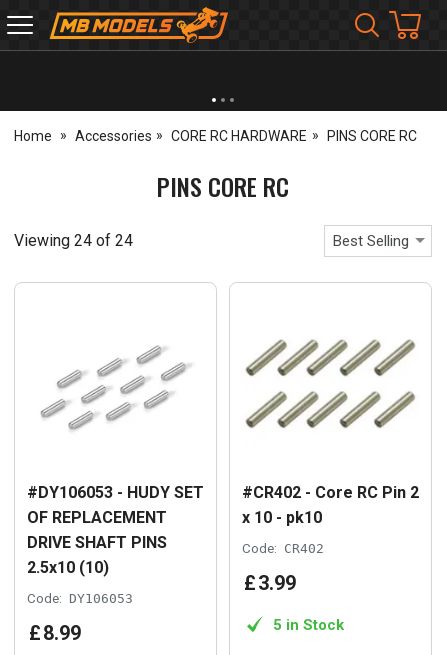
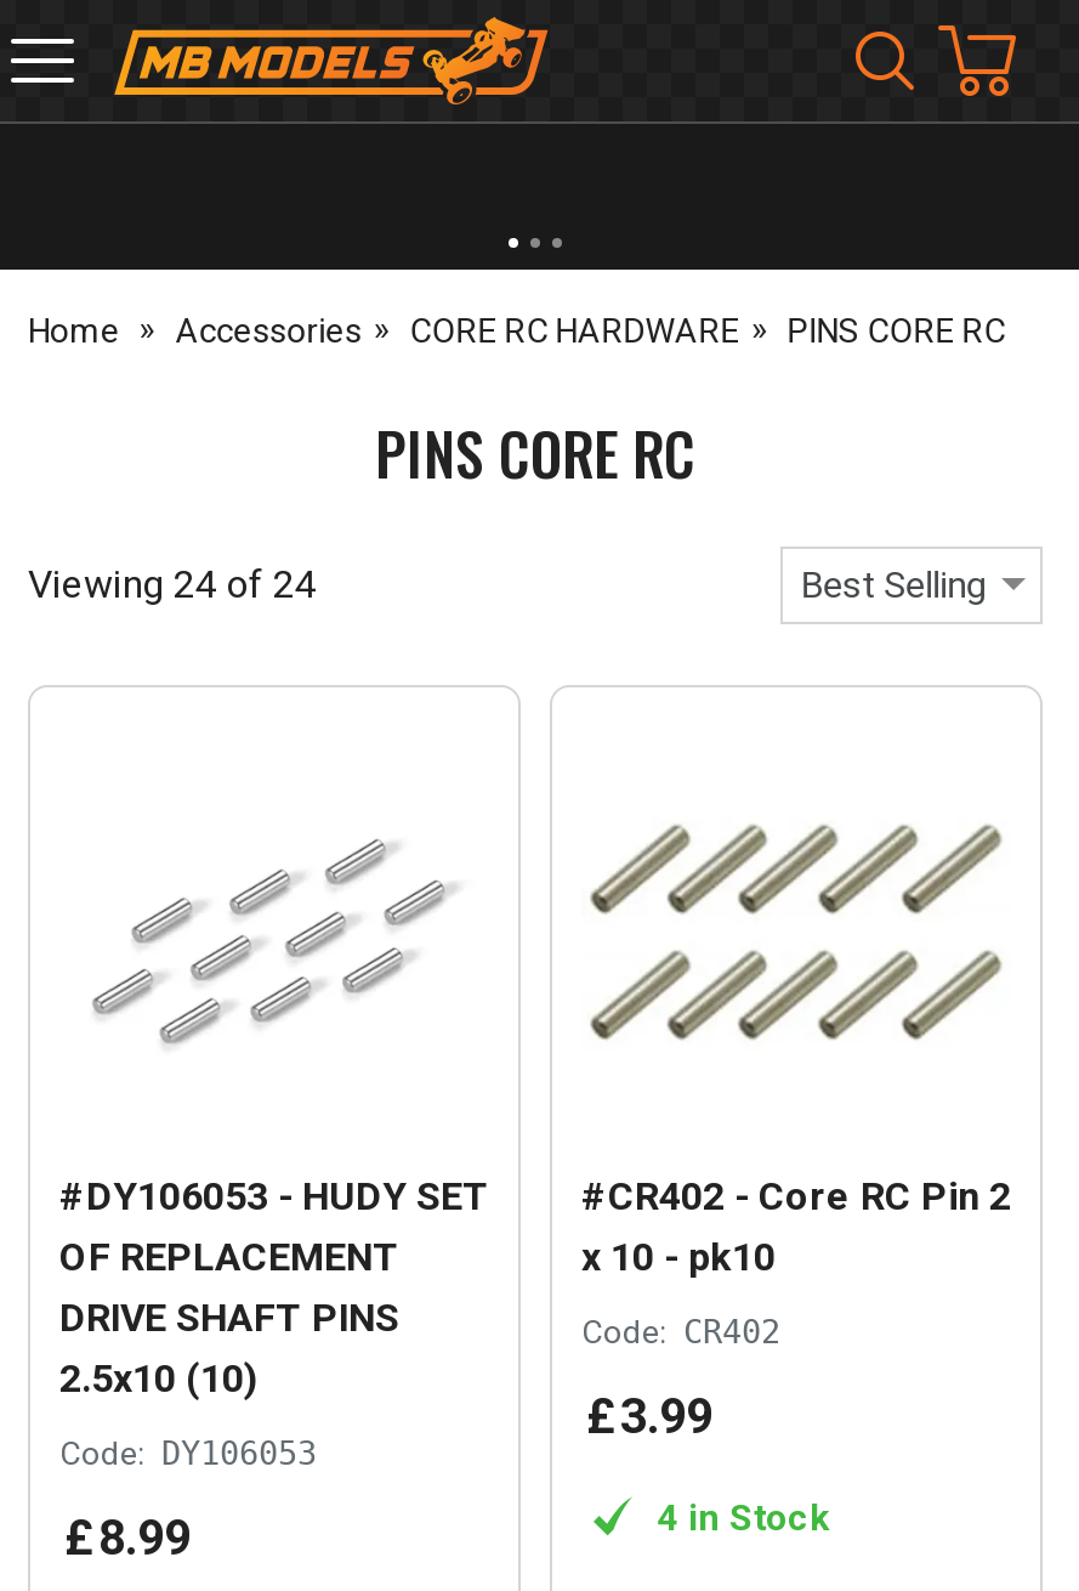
[273,616,344,634] 5 in Stock -> [657,1496,829,1540] 4 in Stock

